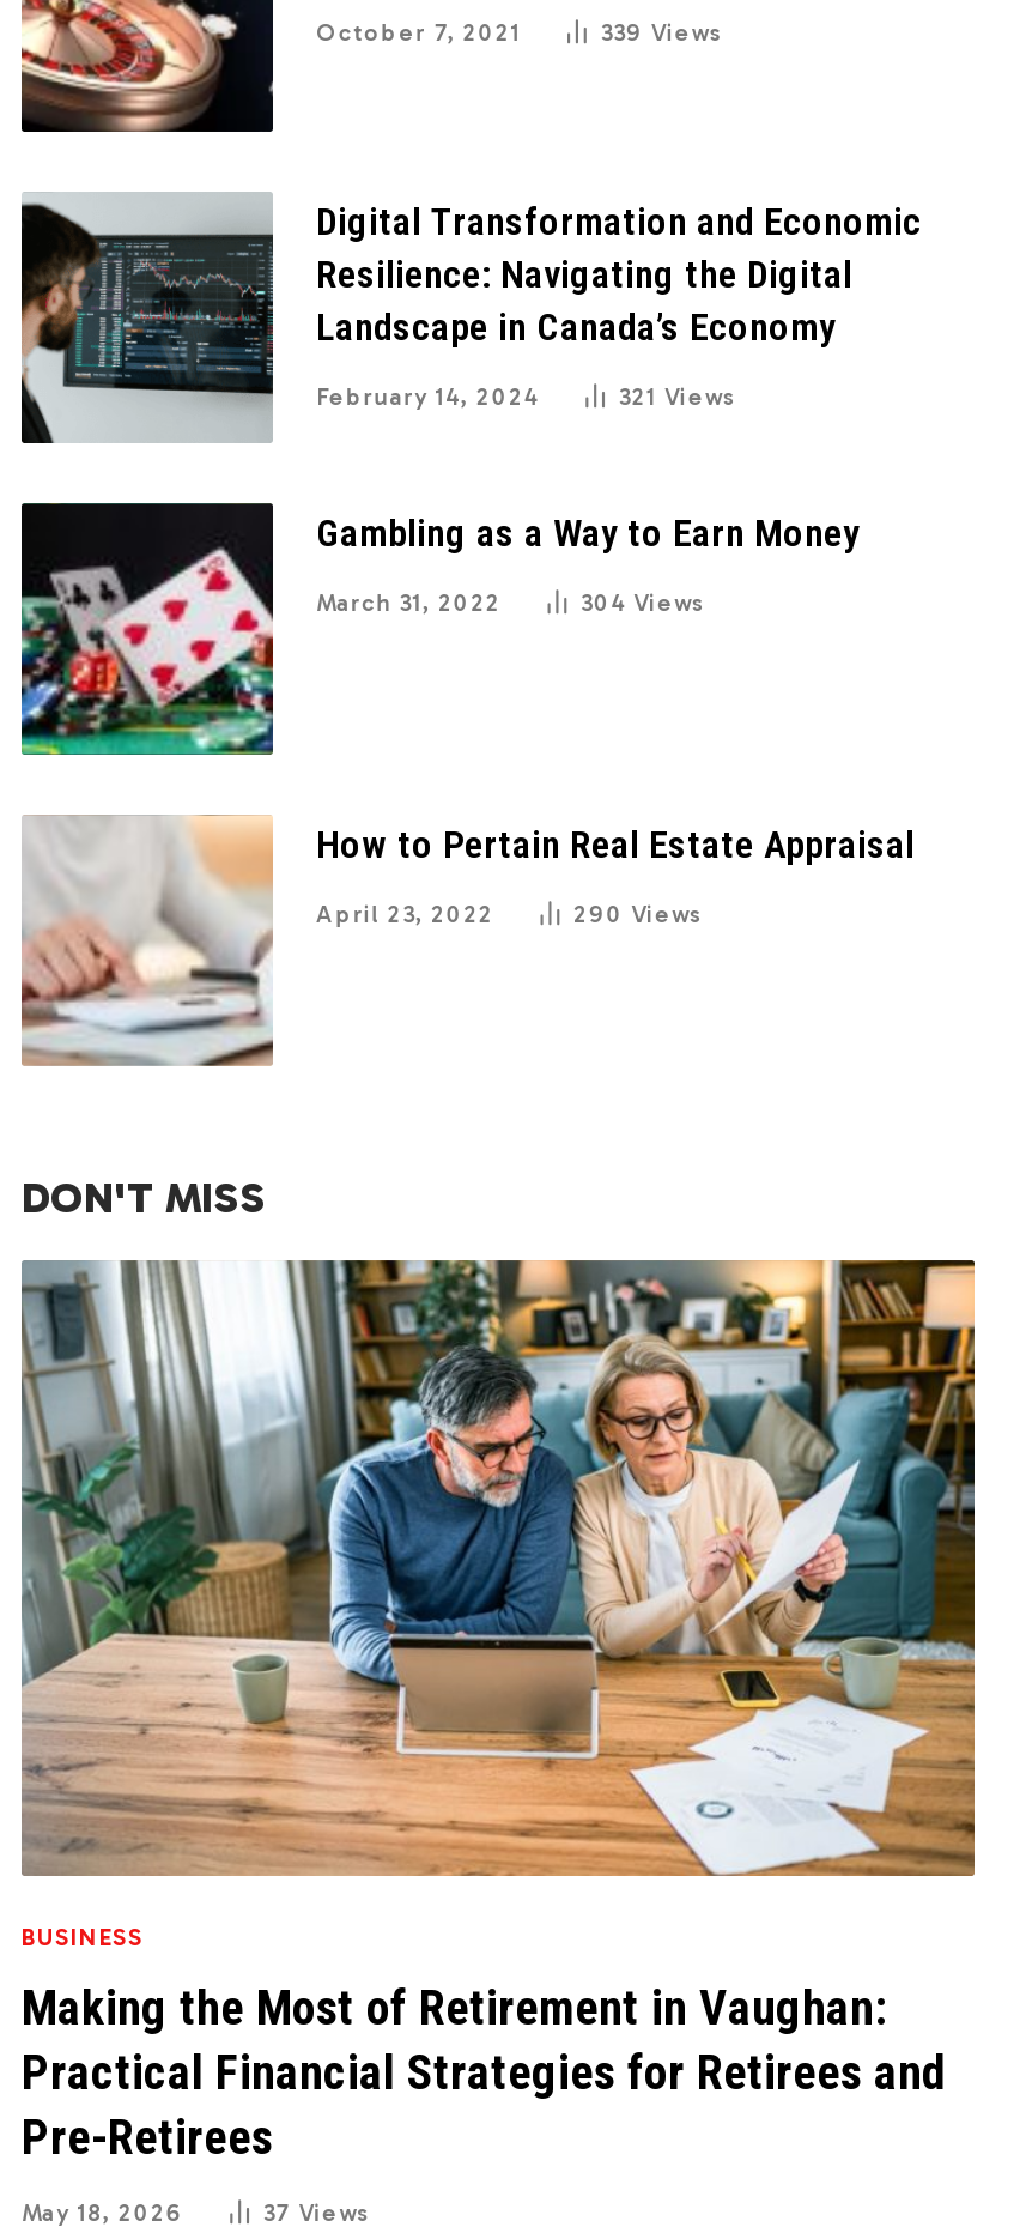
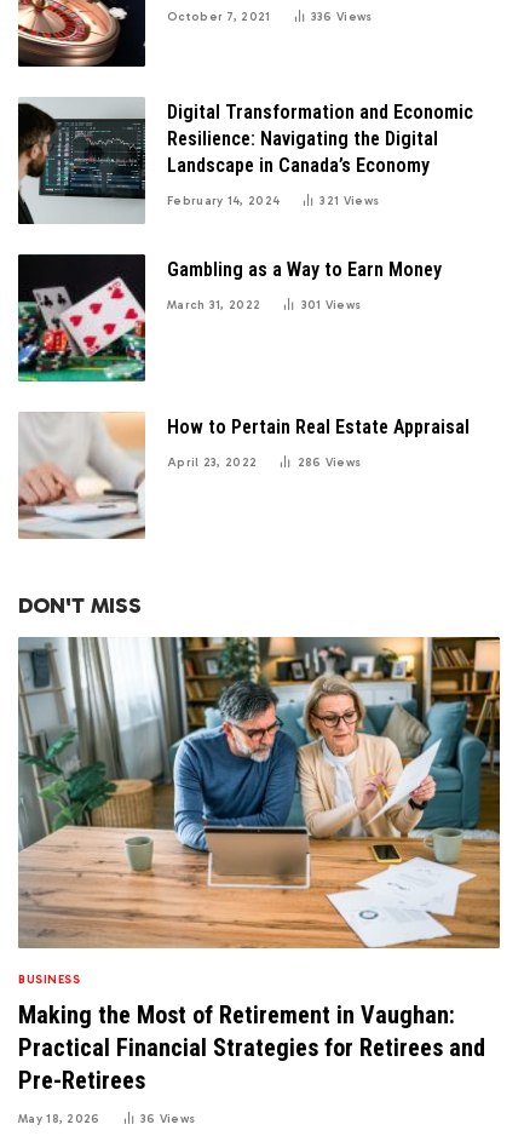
[601,20,722,49] 339 Views -> [311,10,372,25] 336 Views
[581,590,704,619] 304 Views -> [301,298,361,313] 301 Views
[573,902,702,931] 290 Views -> [297,456,361,470] 286 Views
[263,2200,369,2229] 37 Views -> [140,1112,195,1127] 36 Views

